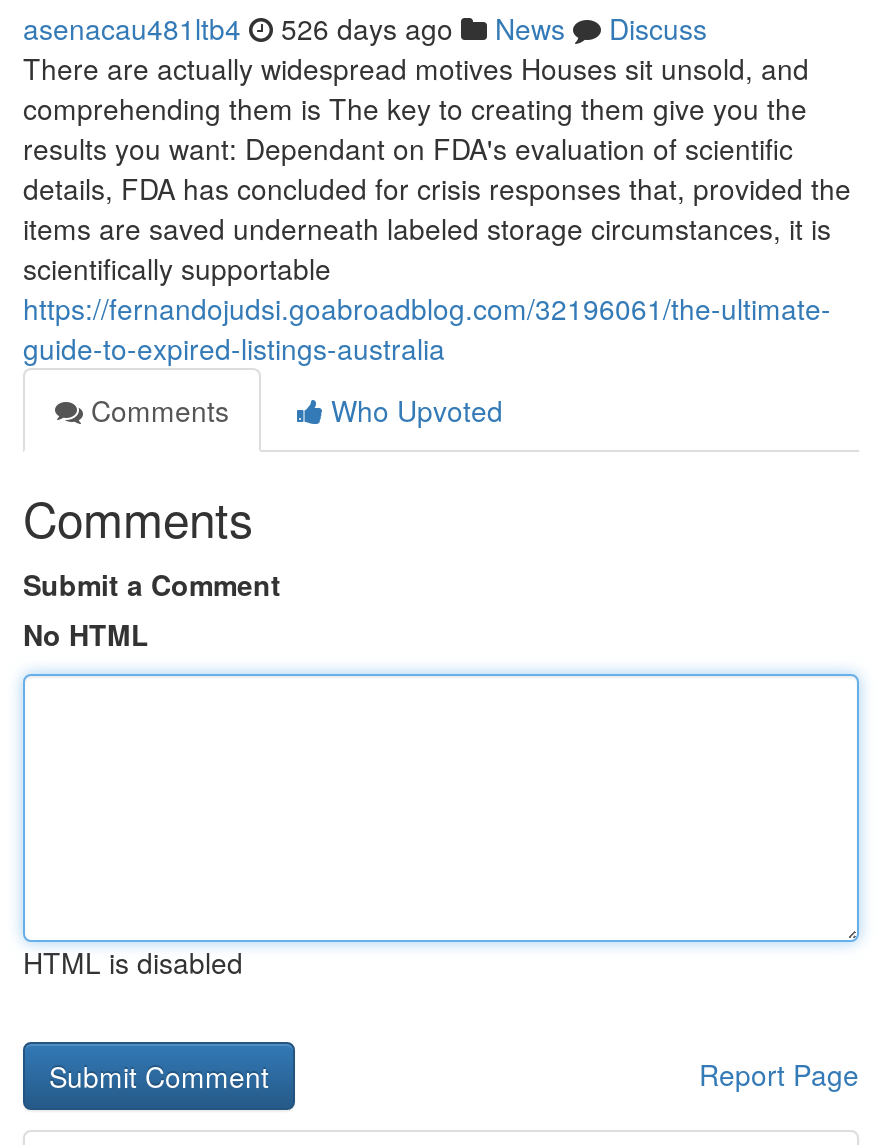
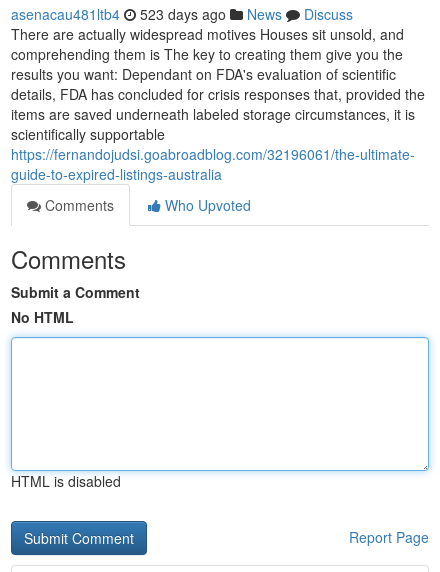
[23,8,707,48] asenacau481ltb4 526 days ago News Discuss -> [11,4,353,24] asenacau481ltb4 523 days ago News Discuss

